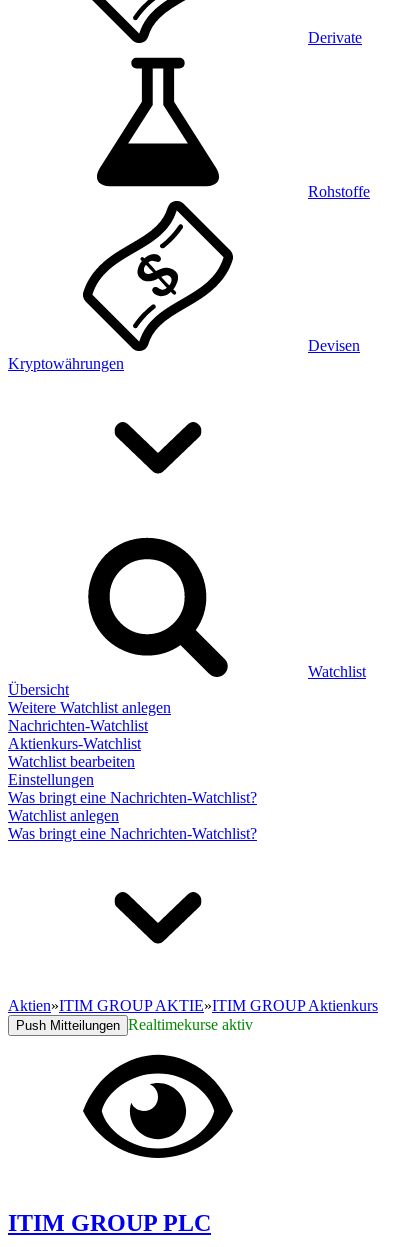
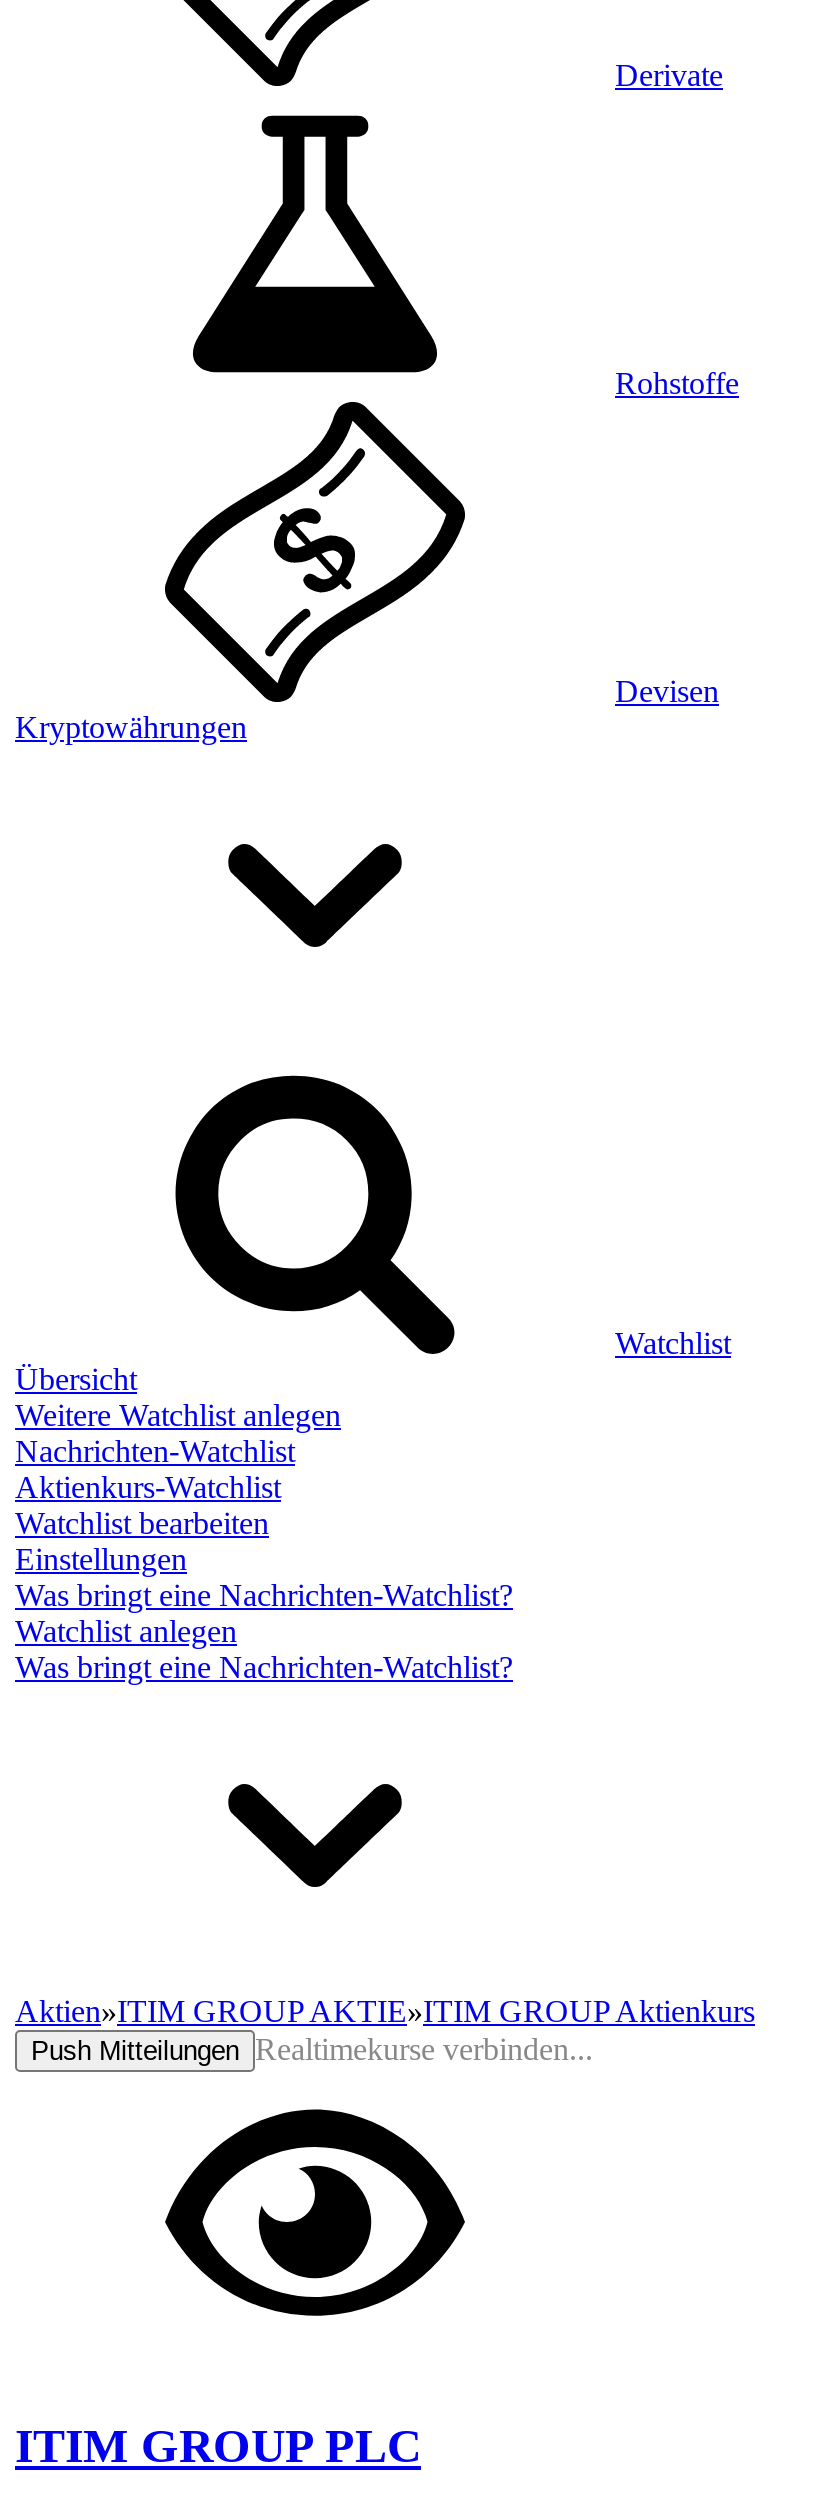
[16,1016,253,1033] Push Mitteilungen Realtimekurse aktiv -> [31,2032,593,2066] Push Mitteilungen Realtimekurse verbinden...

